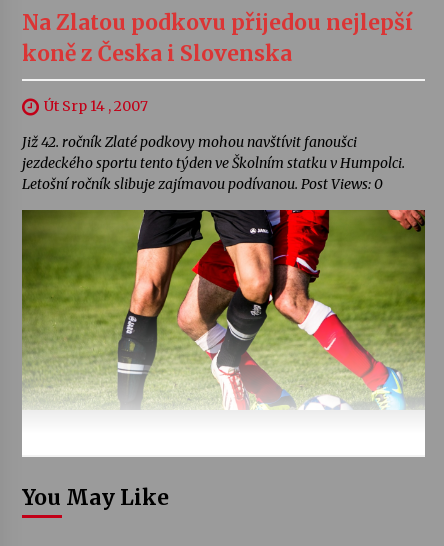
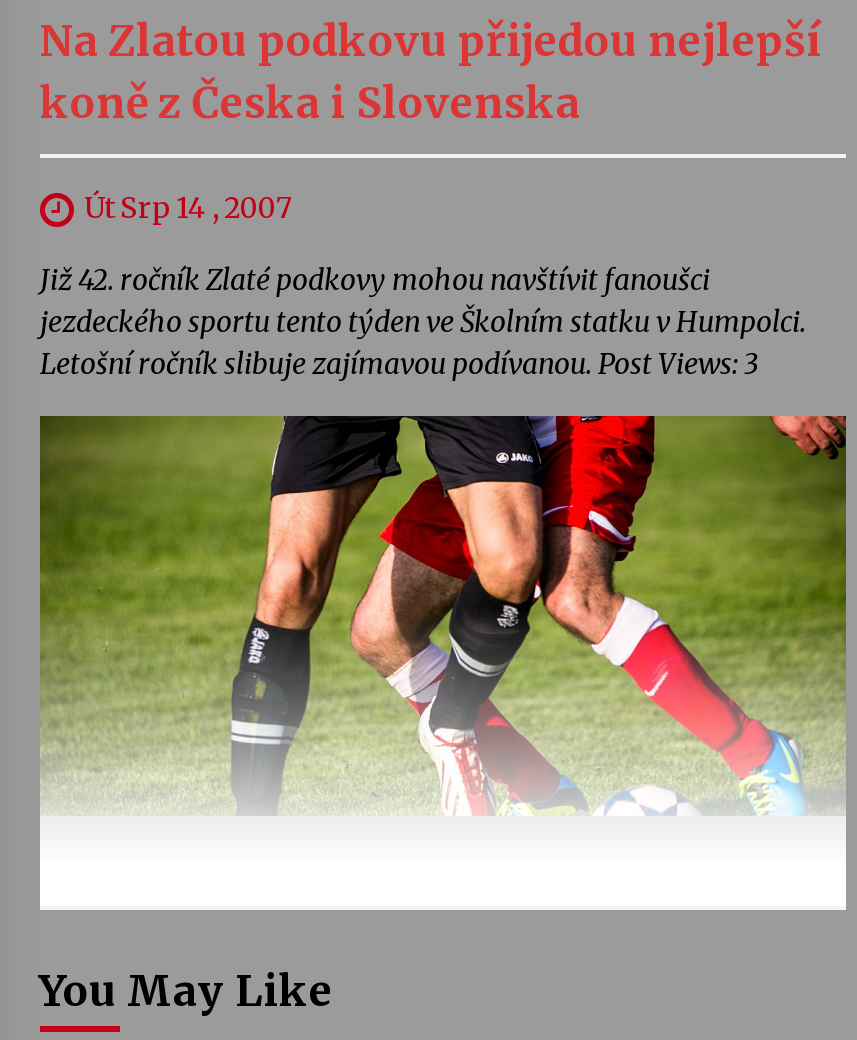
[21,175,382,193] Letošní ročník slibuje zajímavou podívanou. Post Views: 0 -> [39,346,757,382] Letošní ročník slibuje zajímavou podívanou. Post Views: 3

